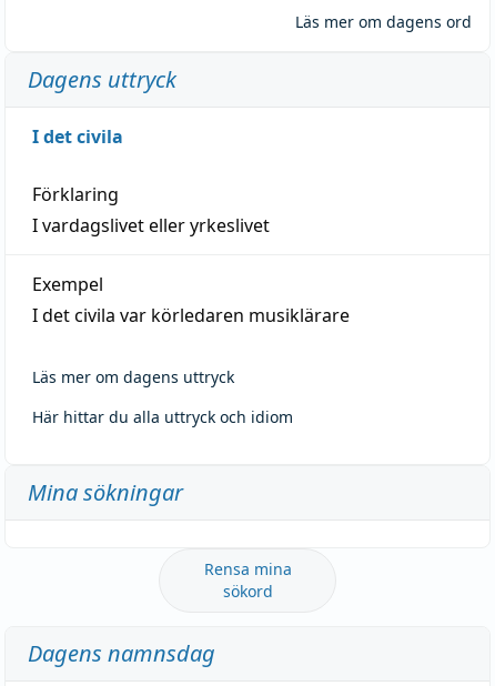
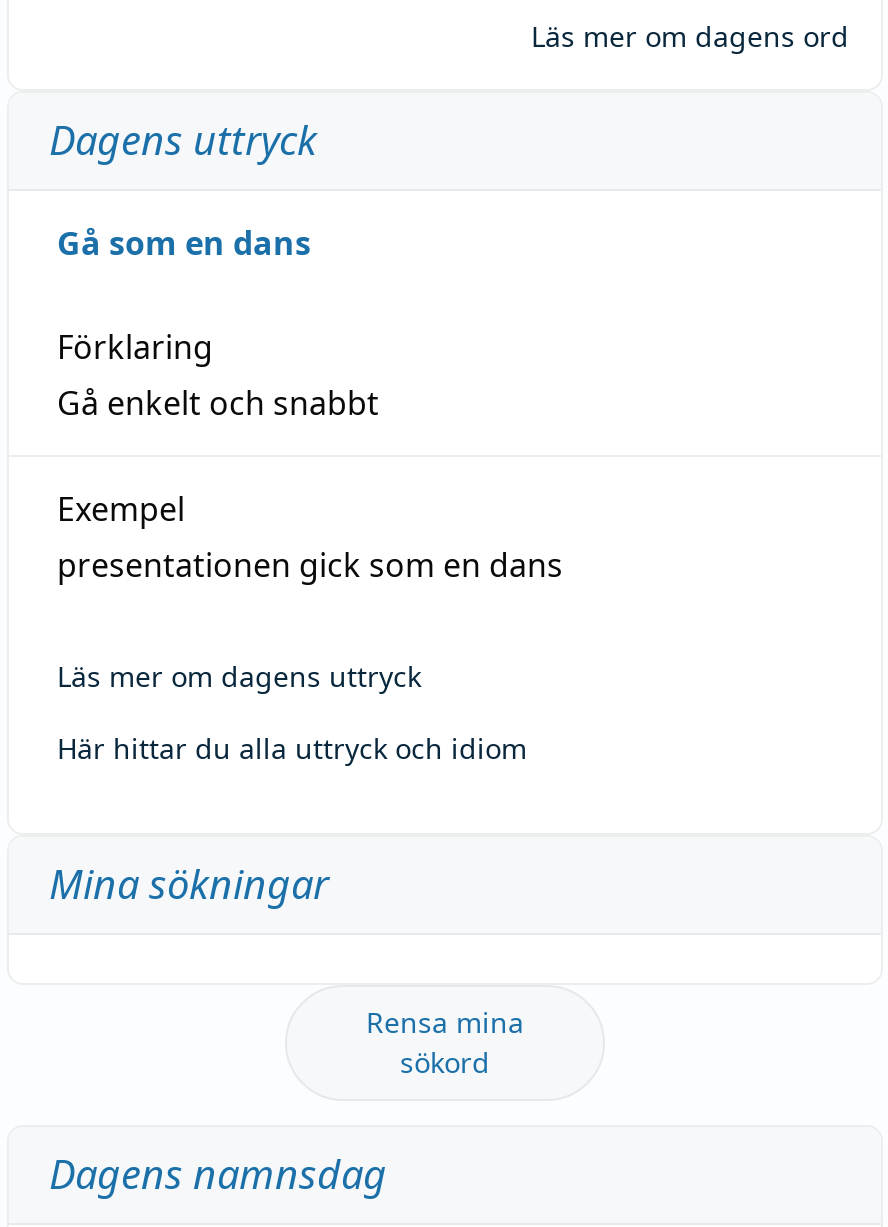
[32,124,123,148] I det civila -> [57,220,311,264] Gå som en dans
[32,213,270,237] I vardagslivet eller yrkeslivet -> [57,380,379,424] Gå enkelt och snabbt
[32,303,350,327] I det civila var körledaren musiklärare -> [57,542,563,586] presentationen gick som en dans

